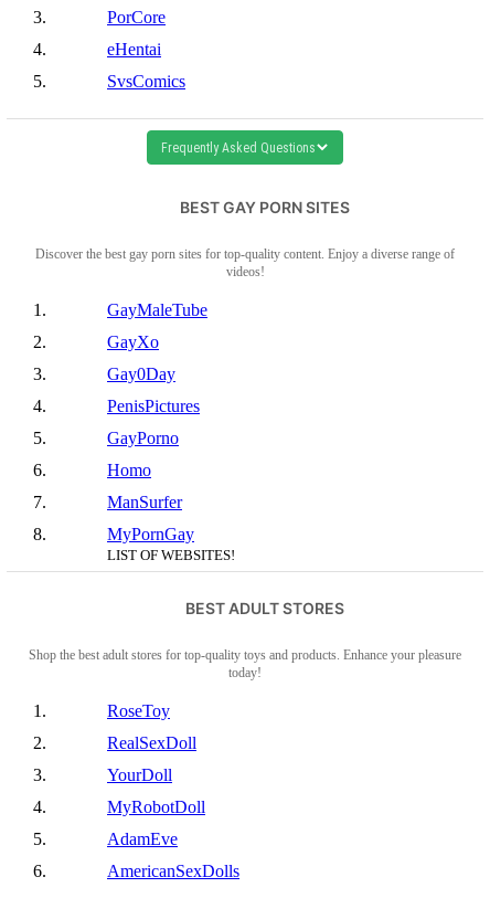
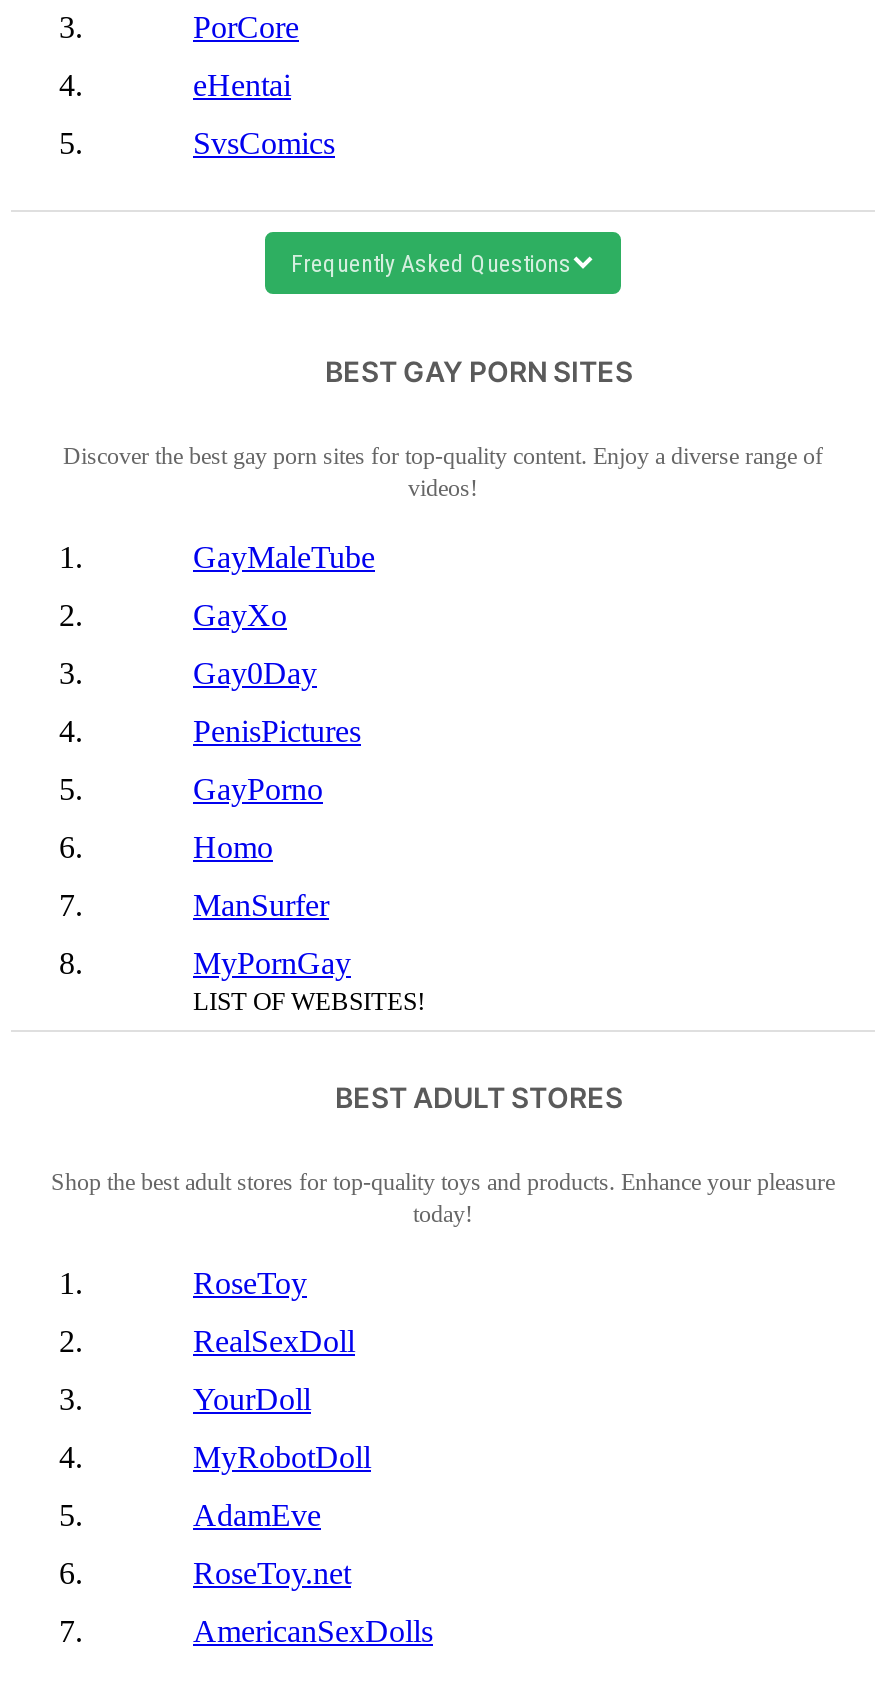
none -> [193,1556,351,1590] RoseToy.net

